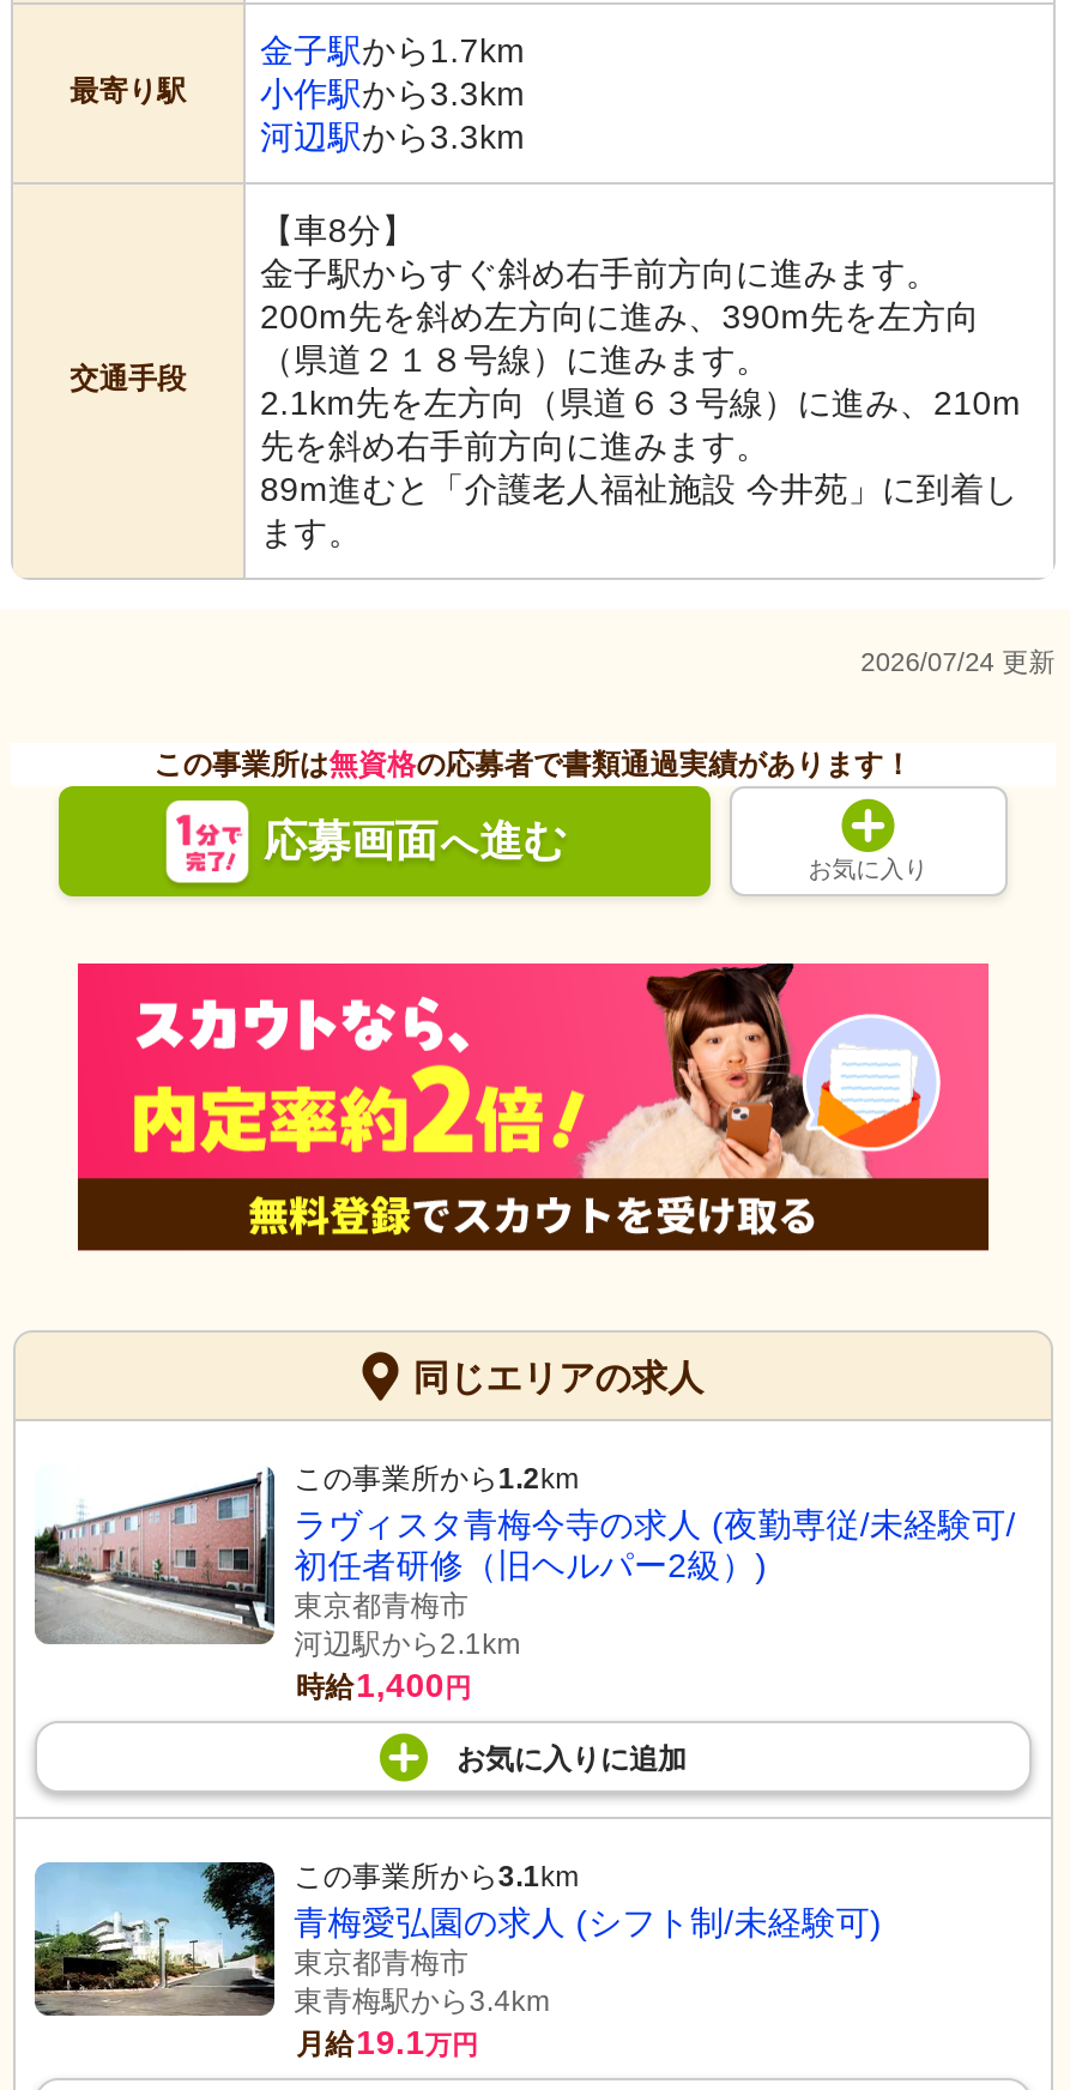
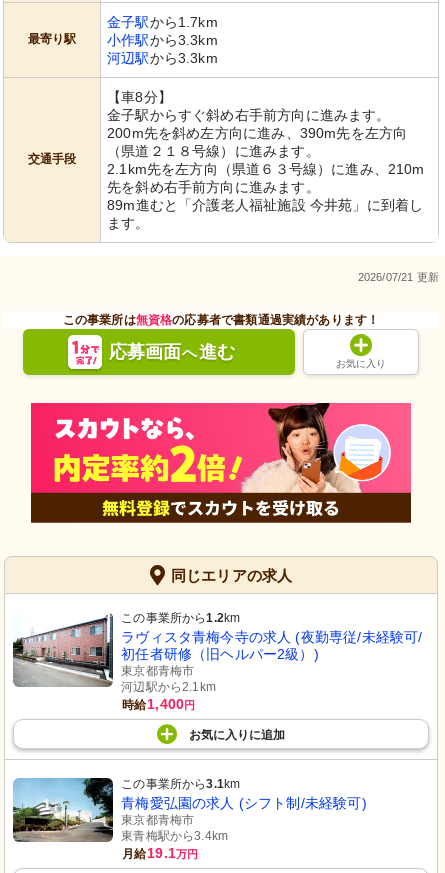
[861,648,1056,676] 2026/07/24 更新 -> [358,271,439,283] 2026/07/21 更新

